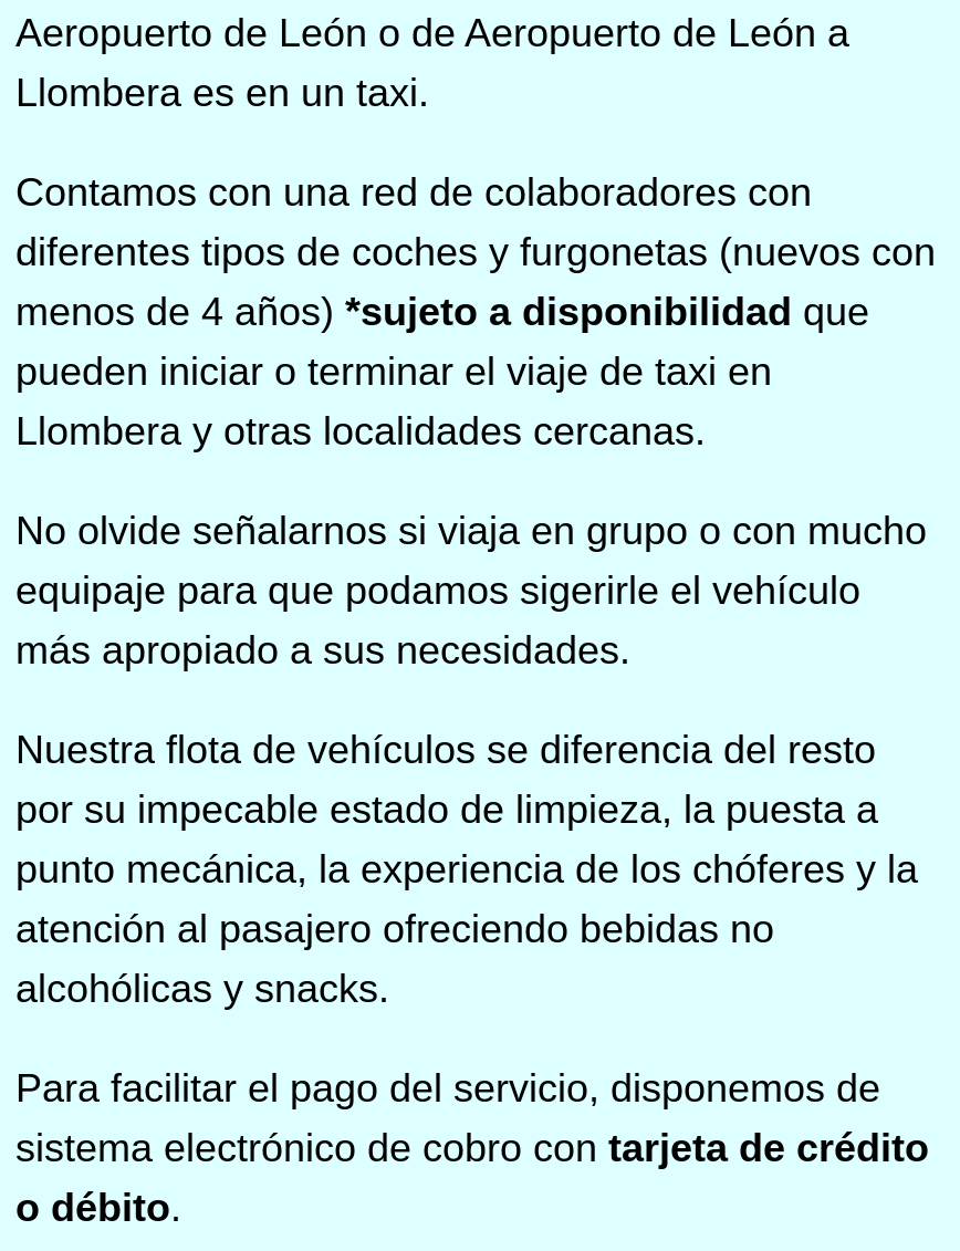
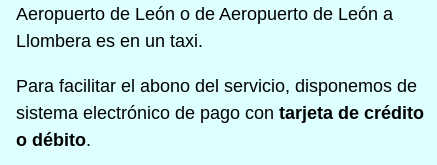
[15,169,936,1169] Contamos con una red de colaboradores con | diferentes tipos de coches y furgonetas (nuevos con | menos de 4 años) *sujeto a disponibilidad que | pueden iniciar o terminar el viaje de taxi en | Llombera y otras localidades cercanas. | No olvide señalarnos si viaja en grupo o con mucho | equipaje para que podamos sigerirle el vehículo | más apropiado a sus necesidades. | Nuestra flota de vehículos se diferencia del resto | por su impecable estado de limpieza, la puesta a | punto mecánica, la experiencia de los chóferes y la | atención al pasajero ofreciendo bebidas no | alcohólicas y snacks. | Para facilitar el pago del servicio, disponemos de | sistema electrónico de cobro con tarjeta de crédito -> [16,76,424,123] Para facilitar el abono del servicio, disponemos de | sistema electrónico de pago con tarjeta de crédito

